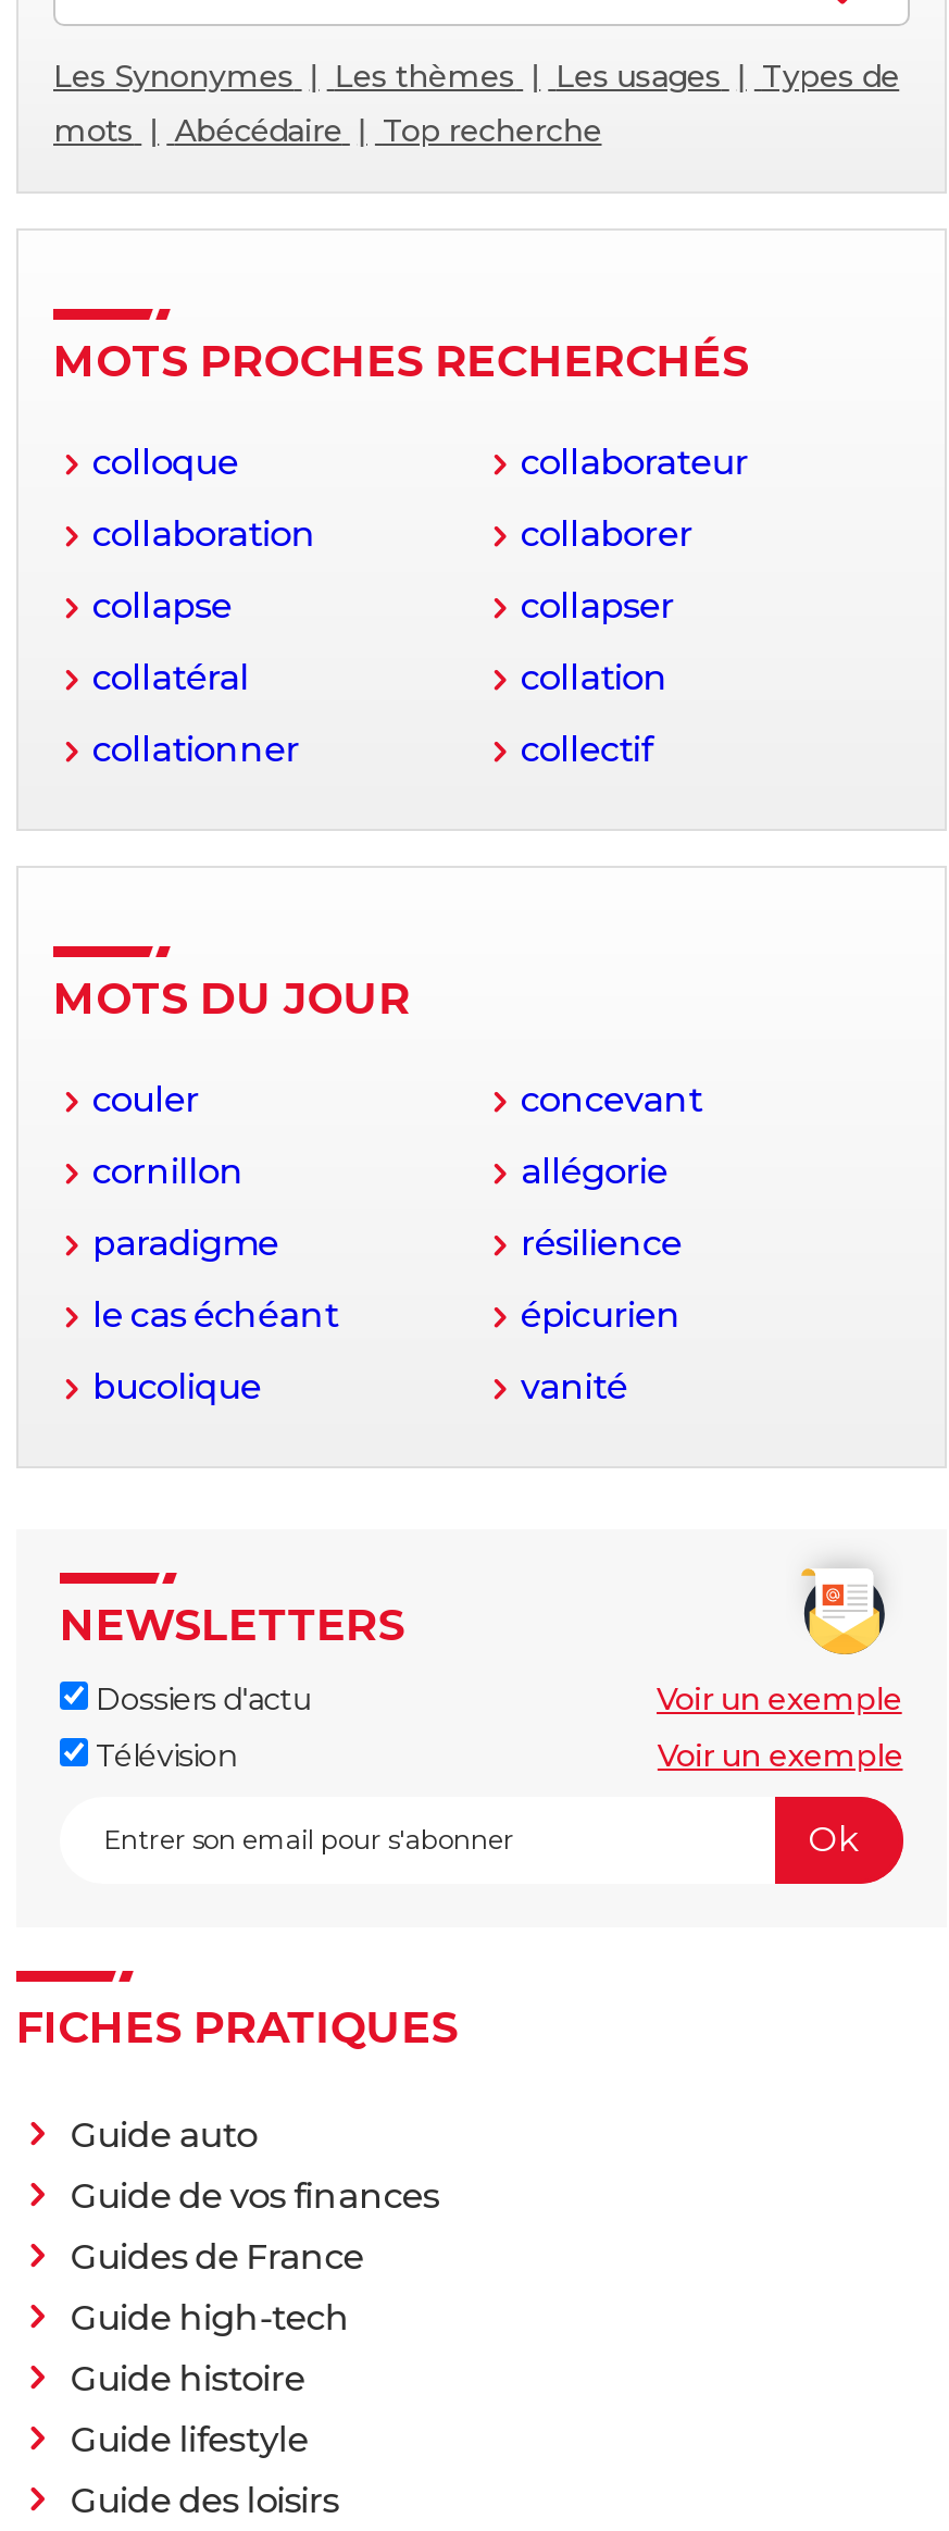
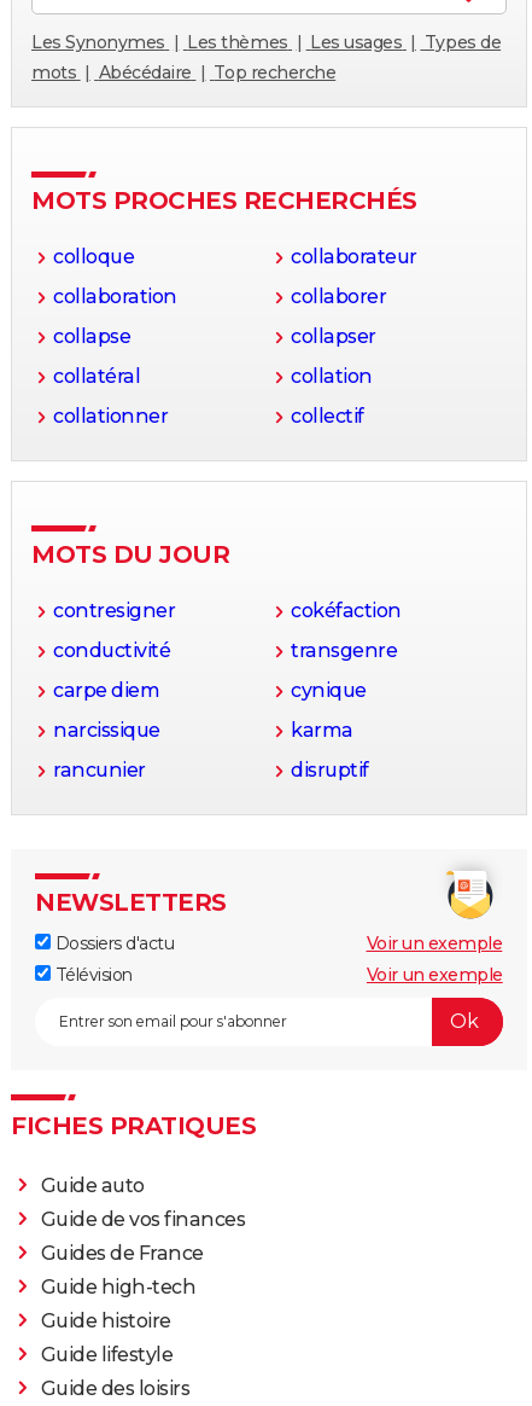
[92,1078,703,1119] couler | concevant -> [53,599,401,622] contresigner | cokéfaction
[92,1150,668,1191] cornillon | allégorie -> [53,638,397,661] conductivité | transgenre
[92,1222,682,1263] paradigme | résilience -> [53,678,366,701] carpe diem | cynique
[92,1293,681,1335] le cas échéant | épicurien -> [53,718,353,741] narcissique | karma
[92,1365,627,1407] bucolique | vanité -> [53,758,369,781] rancunier | disruptif

